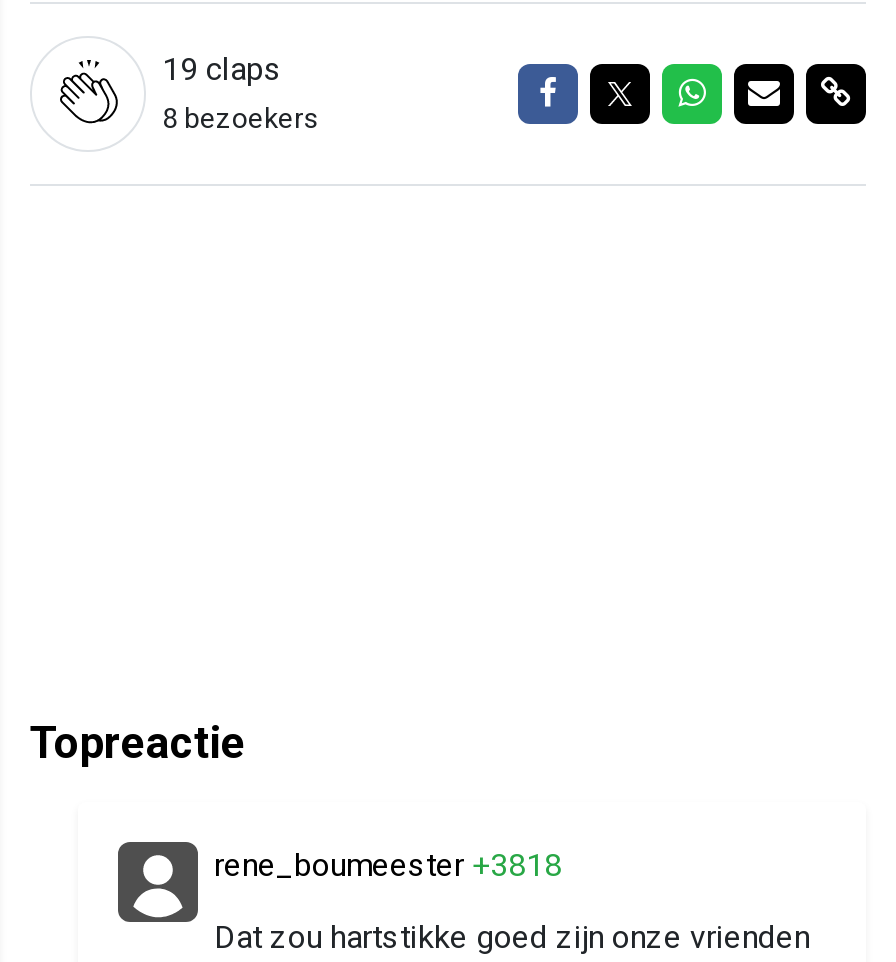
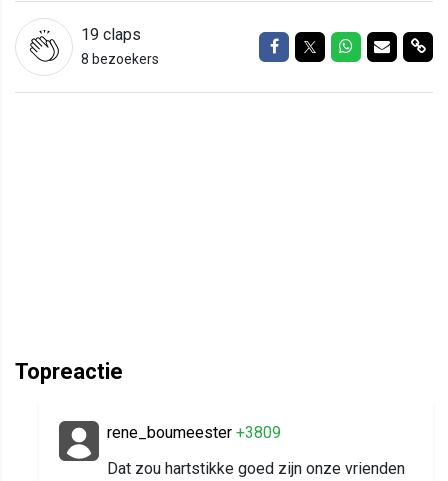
[214,847,562,885] rene_boumeester +3818 -> [107,423,281,442] rene_boumeester +3809

